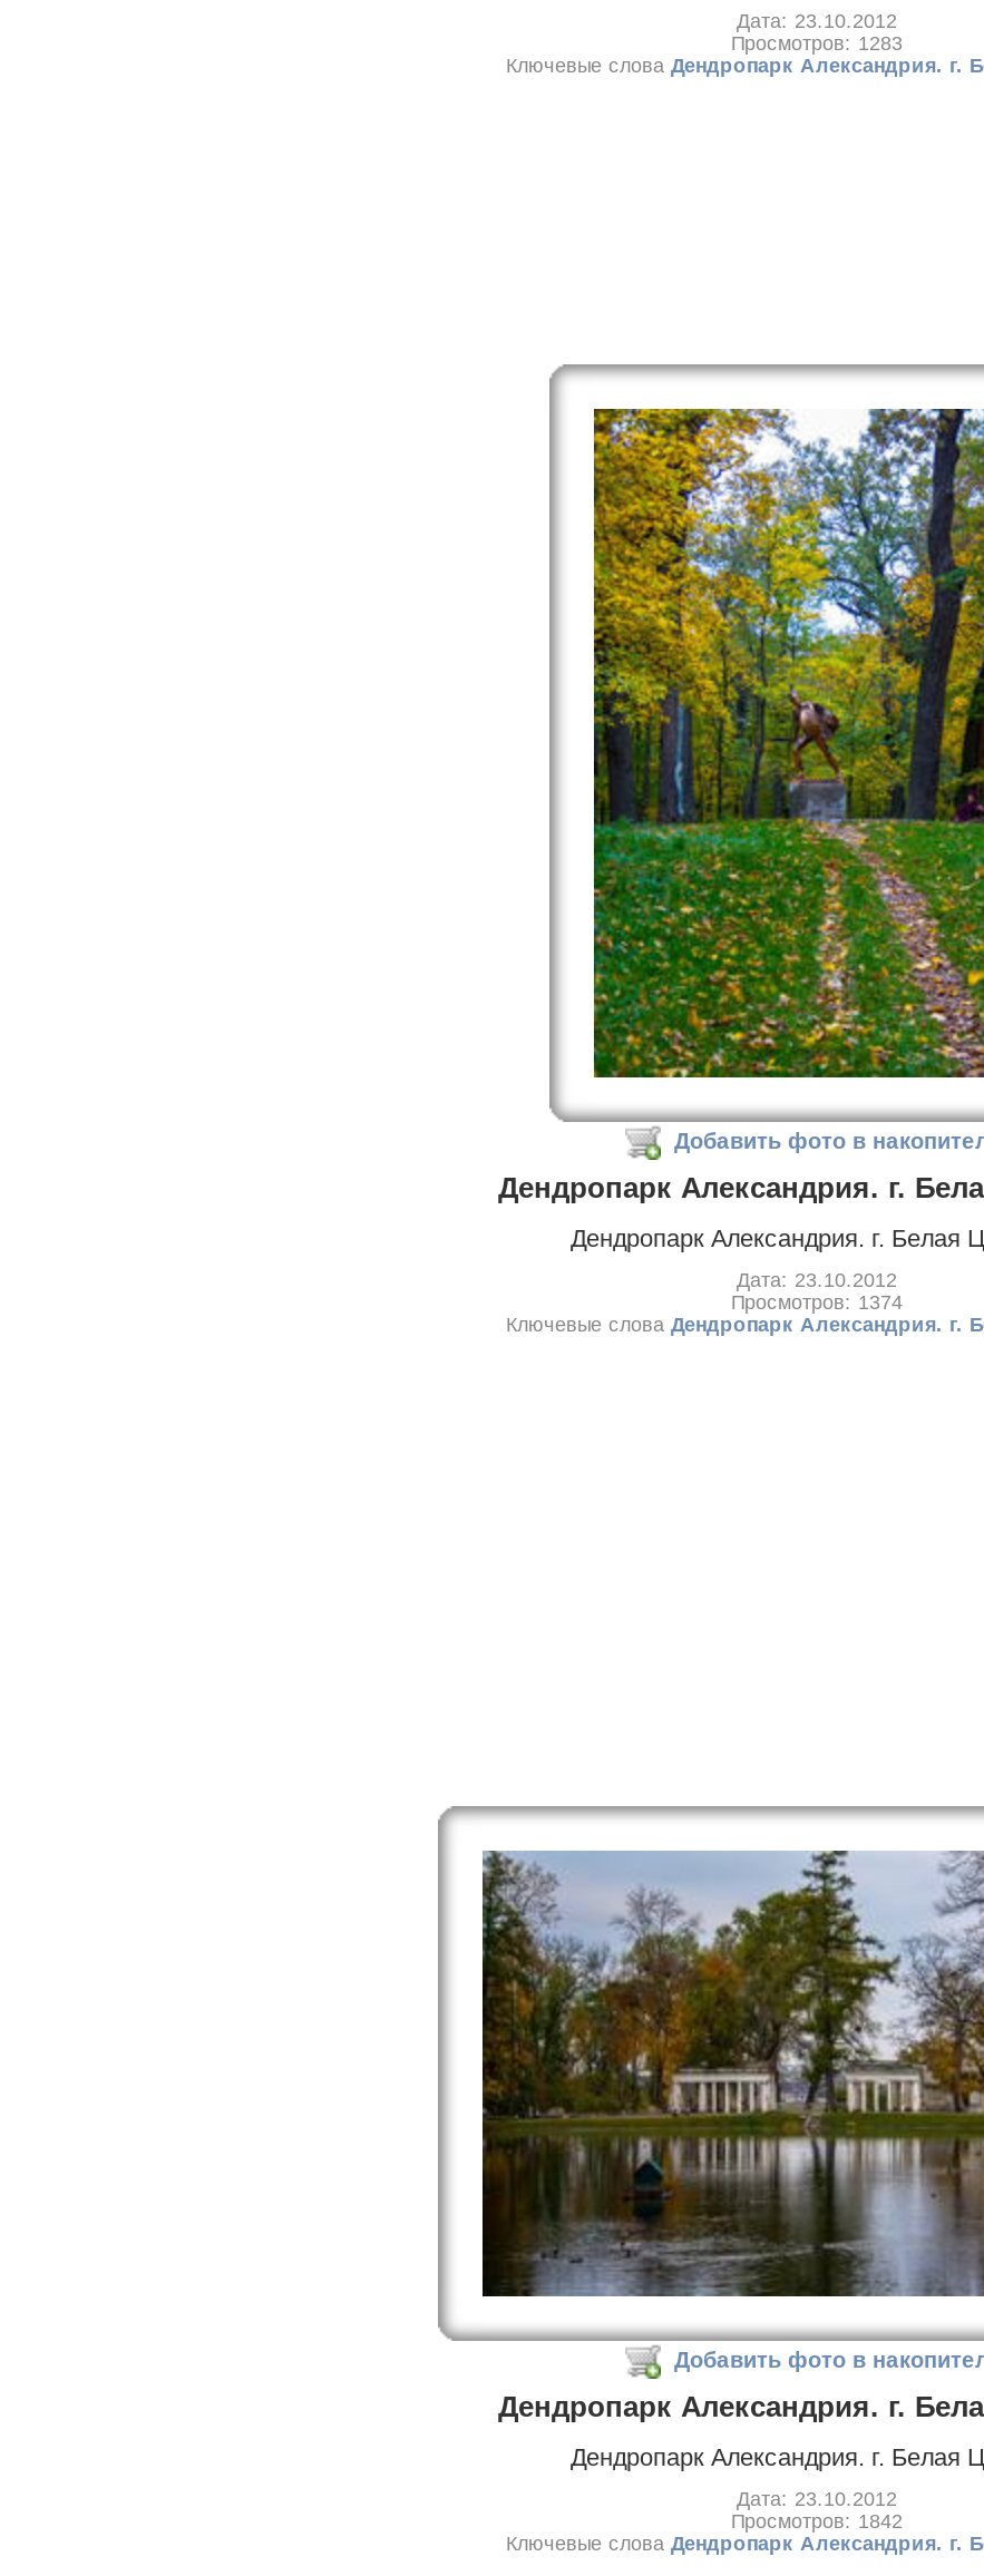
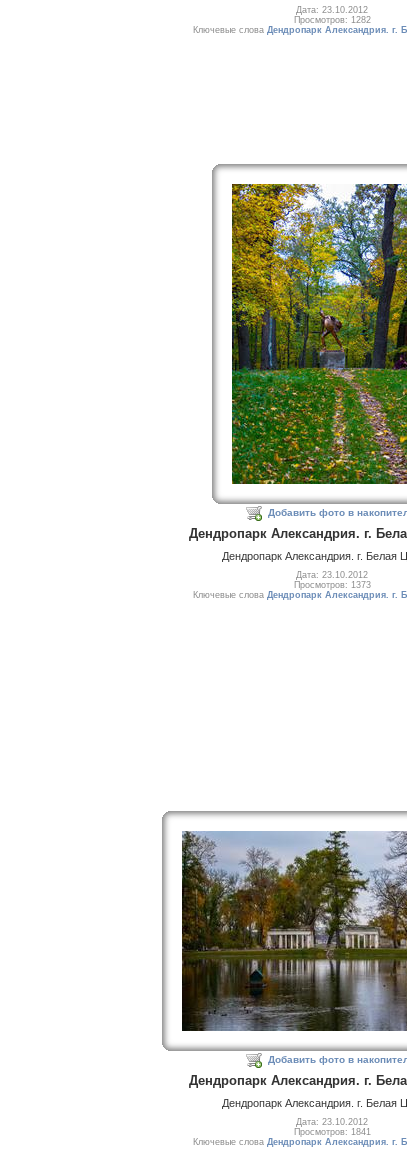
[731,33,903,55] Просмотров: 1283 -> [293,15,370,25] Просмотров: 1282
[731,1292,903,1314] Просмотров: 1374 -> [293,580,370,590] Просмотров: 1373
[731,2511,903,2533] Просмотров: 1842 -> [293,1127,370,1137] Просмотров: 1841

